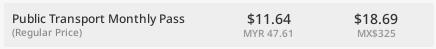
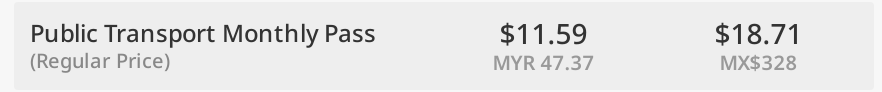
[243,9,294,40] $11.64 | MYR 47.61 -> [492,14,594,76] $11.59 | MYR 47.37
[354,9,398,40] $18.69 | MX$325 -> [714,14,802,76] $18.71 | MX$328

